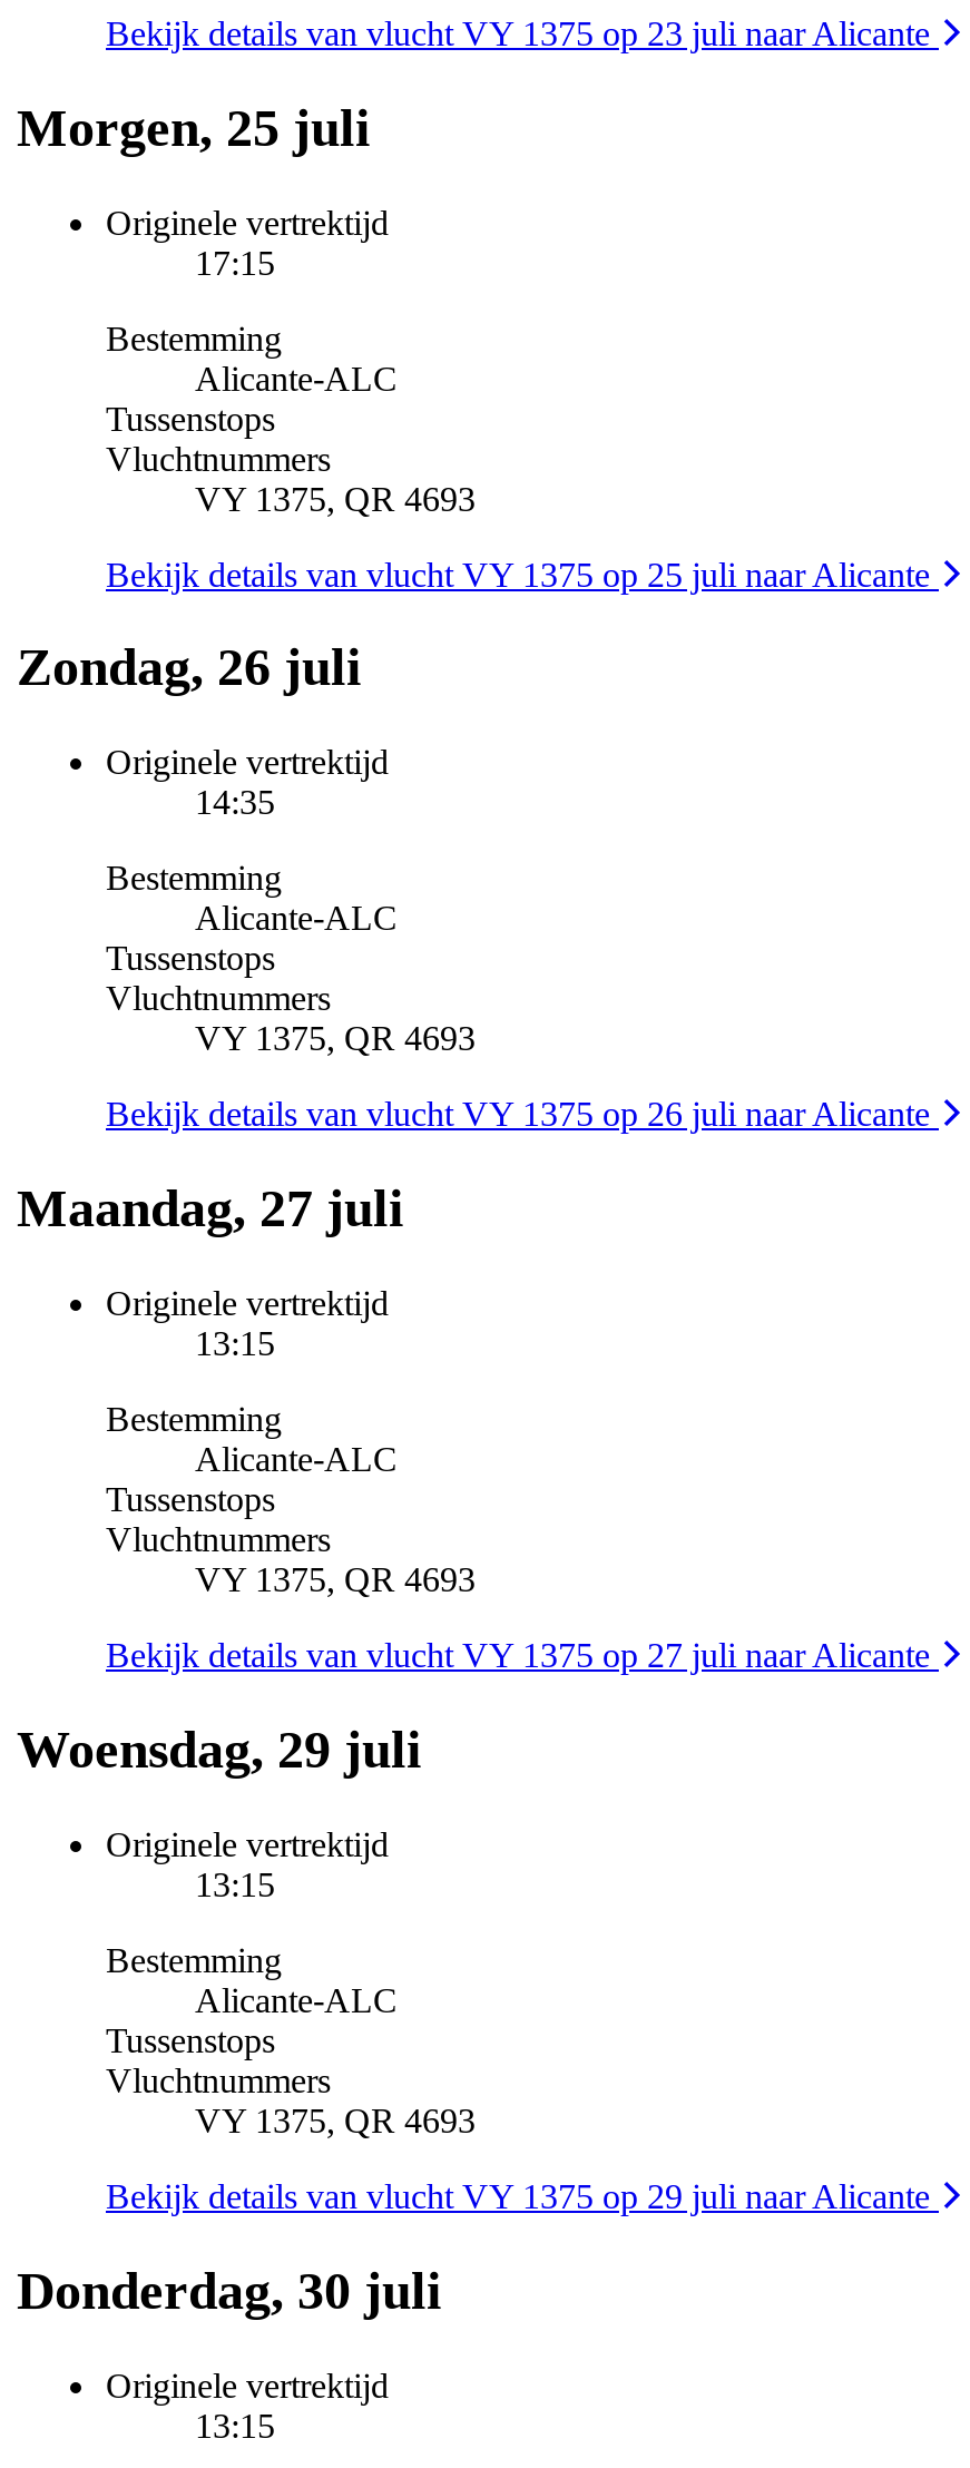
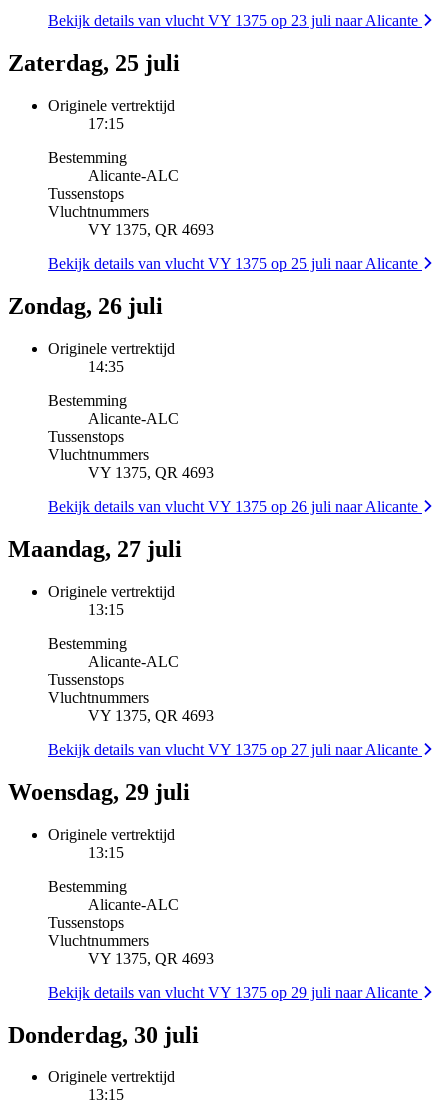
[17,98,371,156] Morgen, 25 juli -> [8,50,180,76] Zaterdag, 25 juli

